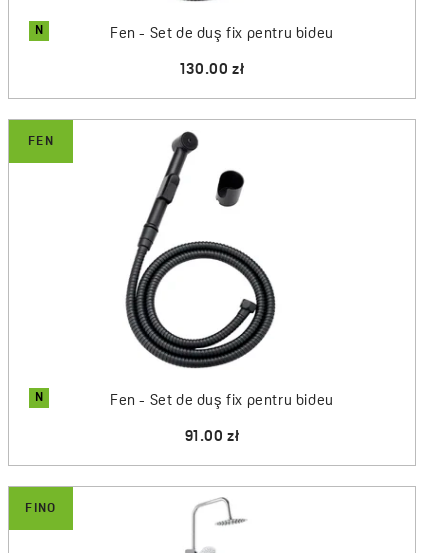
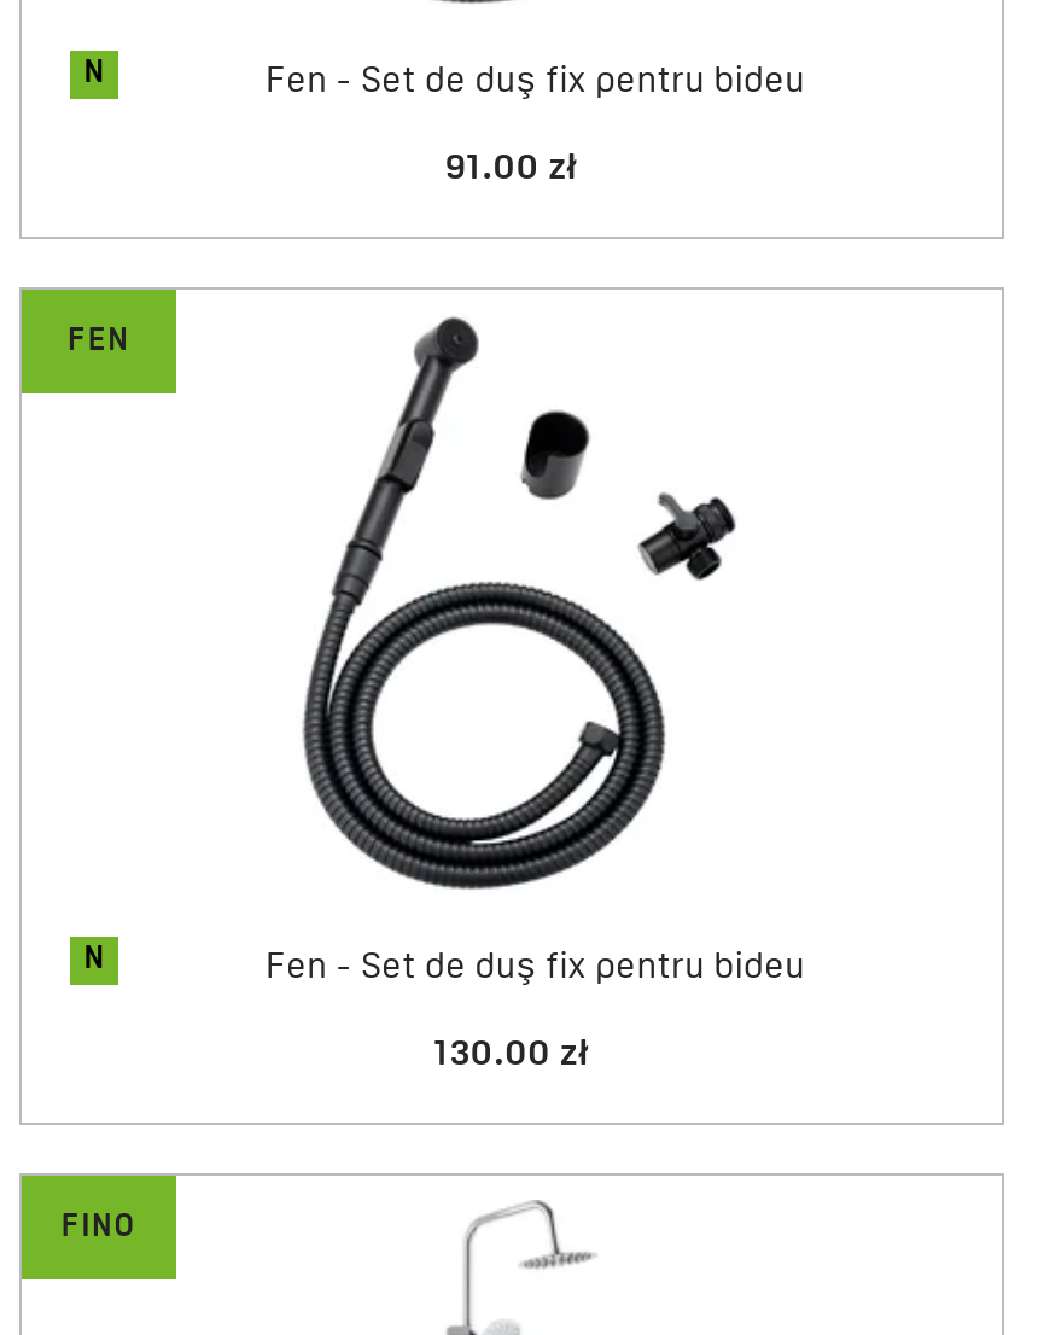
[180,63,244,78] 130.00 zł -> [446,152,578,188] 91.00 zł
none -> [637,492,739,582] [image]
[185,430,239,445] 91.00 zł -> [434,1038,589,1074] 130.00 zł

